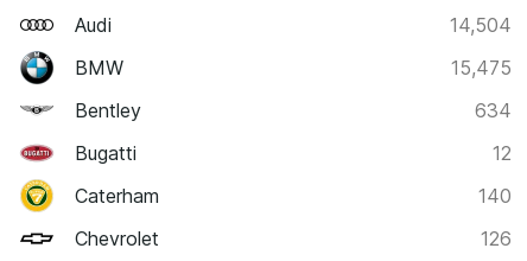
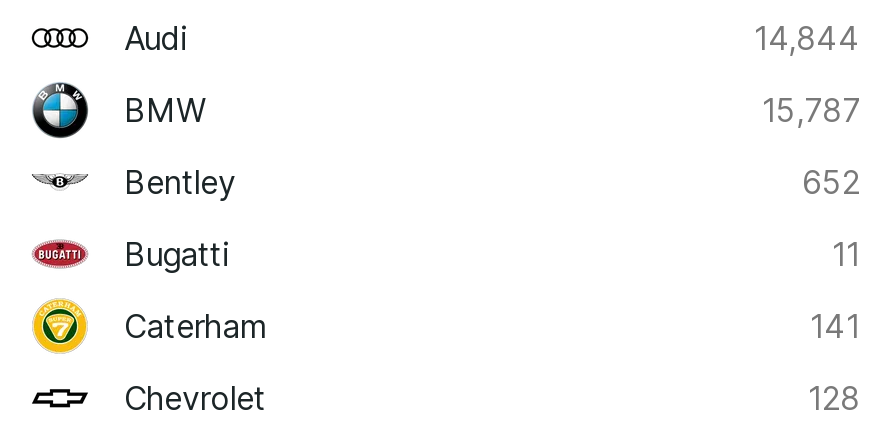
[450,12,512,36] 14,504 -> [754,17,860,57] 14,844
[451,55,512,79] 15,475 -> [762,89,860,129] 15,787
[475,98,512,122] 634 -> [802,161,860,201] 652
[493,141,512,164] 12 -> [832,233,860,273] 11
[478,183,512,207] 140 -> [810,305,860,345] 141
[481,226,512,250] 126 -> [808,377,860,417] 128

